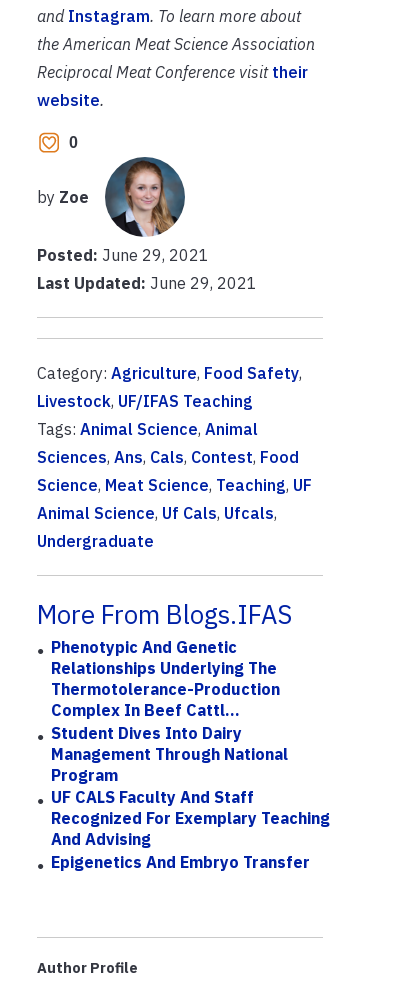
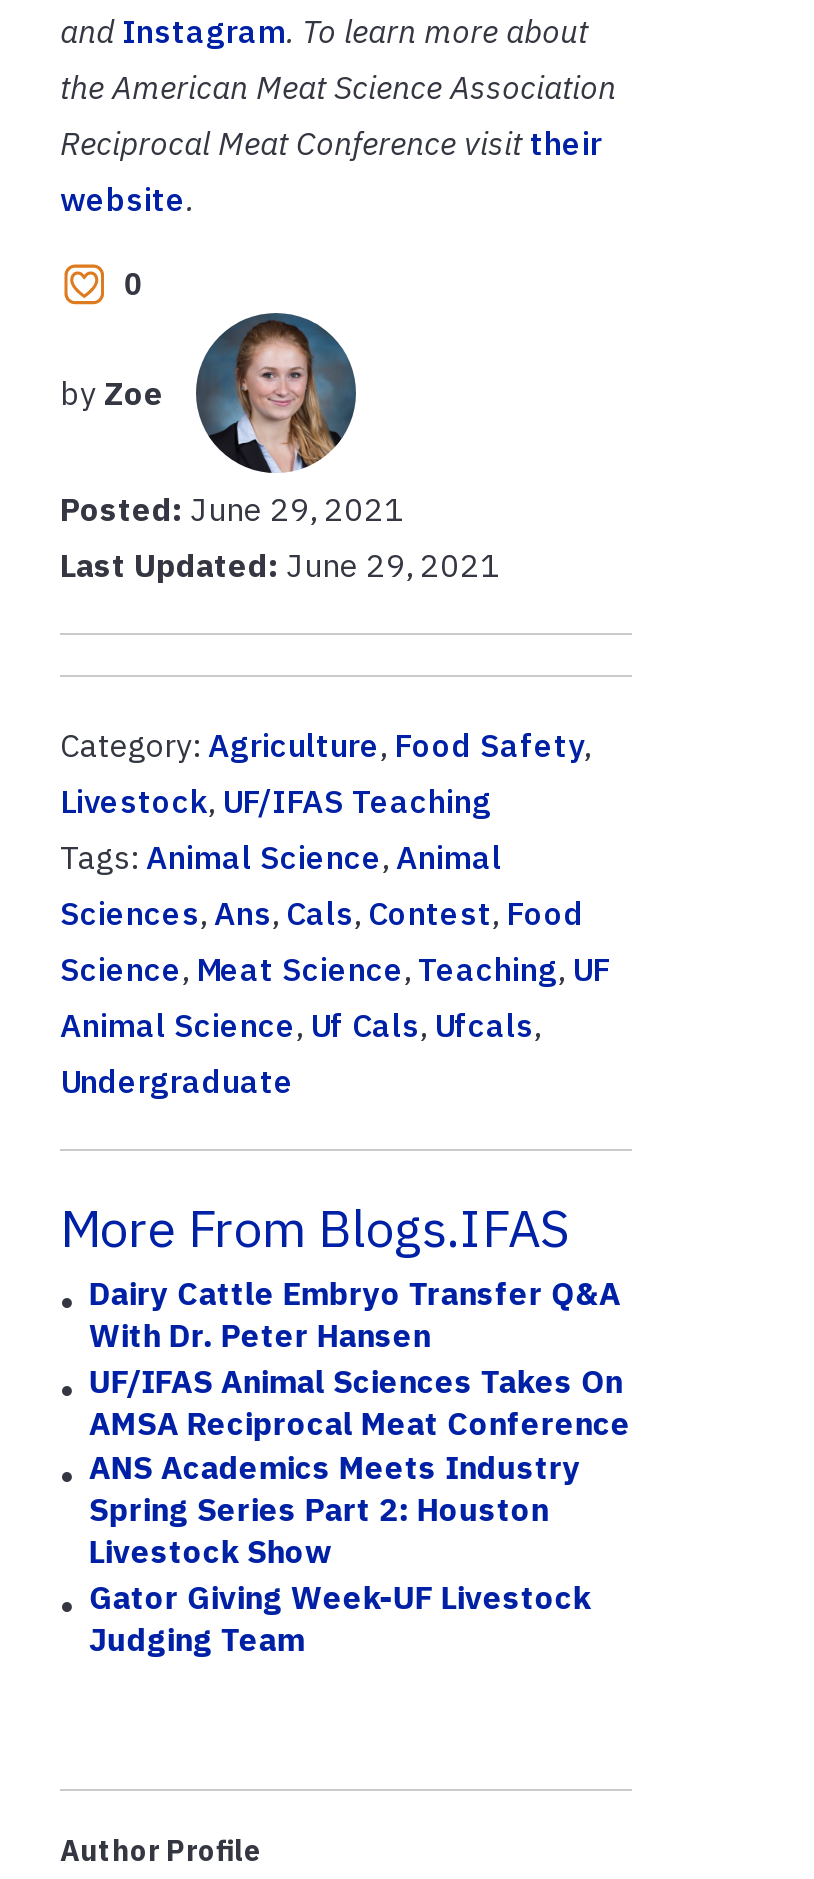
[51,637,330,872] Phenotypic And Genetic | Relationships Underlying The | Thermotolerance-Production | Complex In Beef Cattl... | Student Dives Into Dairy | Management Through National | Program | UF CALS Faculty And Staff | Recognized For Exemplary Teaching | And Advising | Epigenetics And Embryo Transfer -> [89,1273,631,1659] Dairy Cattle Embryo Transfer Q&A | With Dr. Peter Hansen | UF/IFAS Animal Sciences Takes On | AMSA Reciprocal Meat Conference | ANS Academics Meets Industry | Spring Series Part 2: Houston | Livestock Show | Gator Giving Week-UF Livestock | Judging Team

